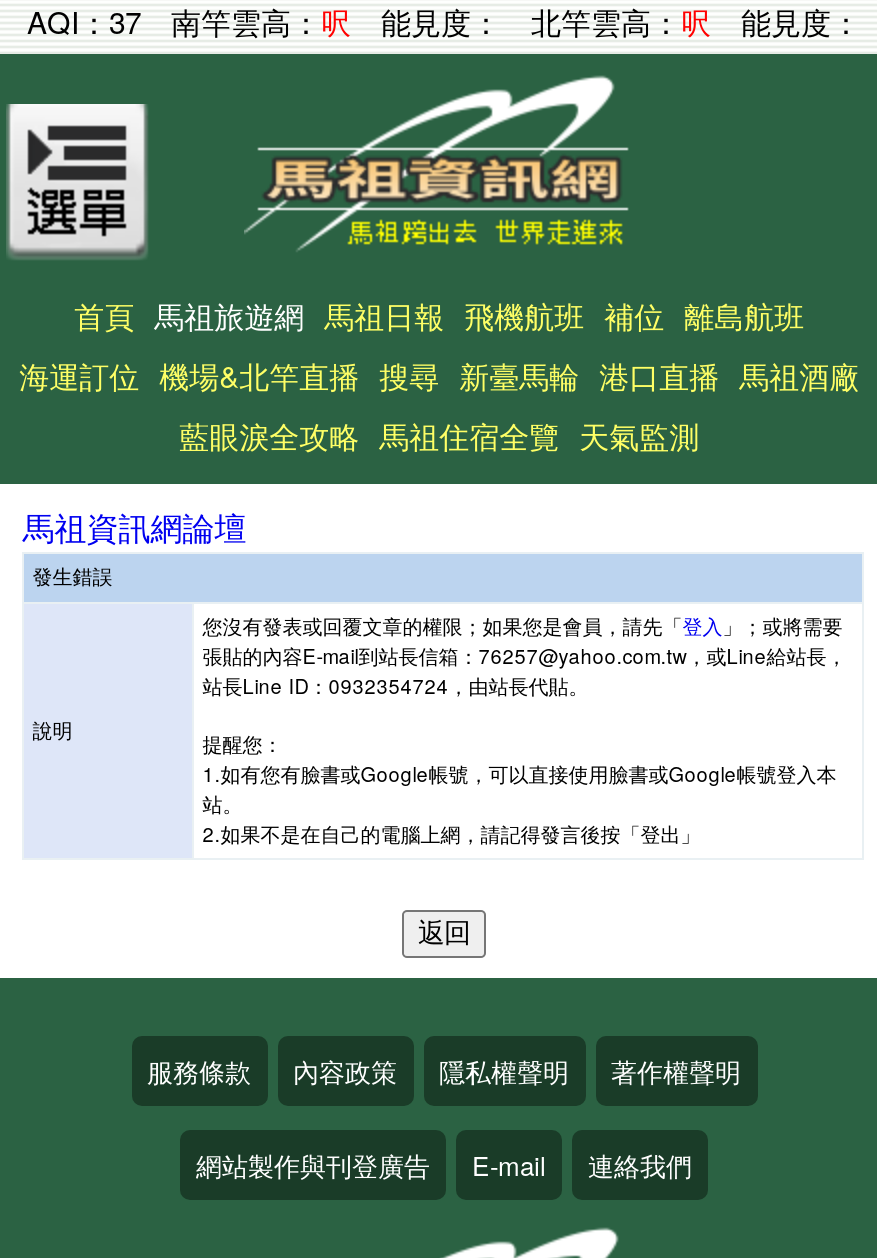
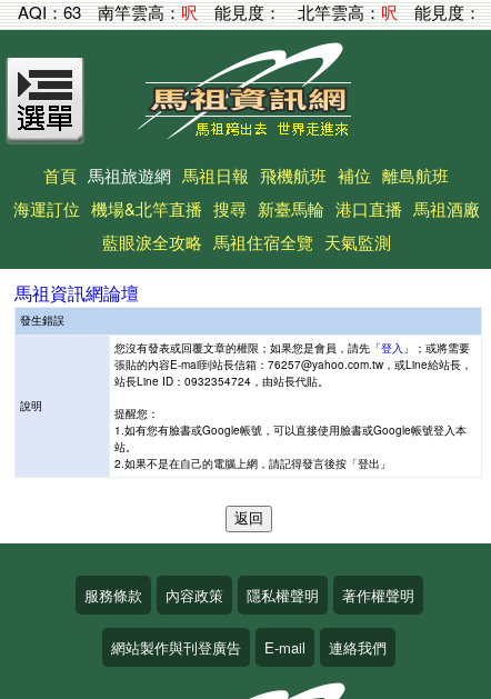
[27,0,861,42] AQI：37 南竿雲高：呎能見度：北竿雲高：呎能見度： -> [17,0,480,23] AQI：63 南竿雲高：呎能見度：北竿雲高：呎能見度：

